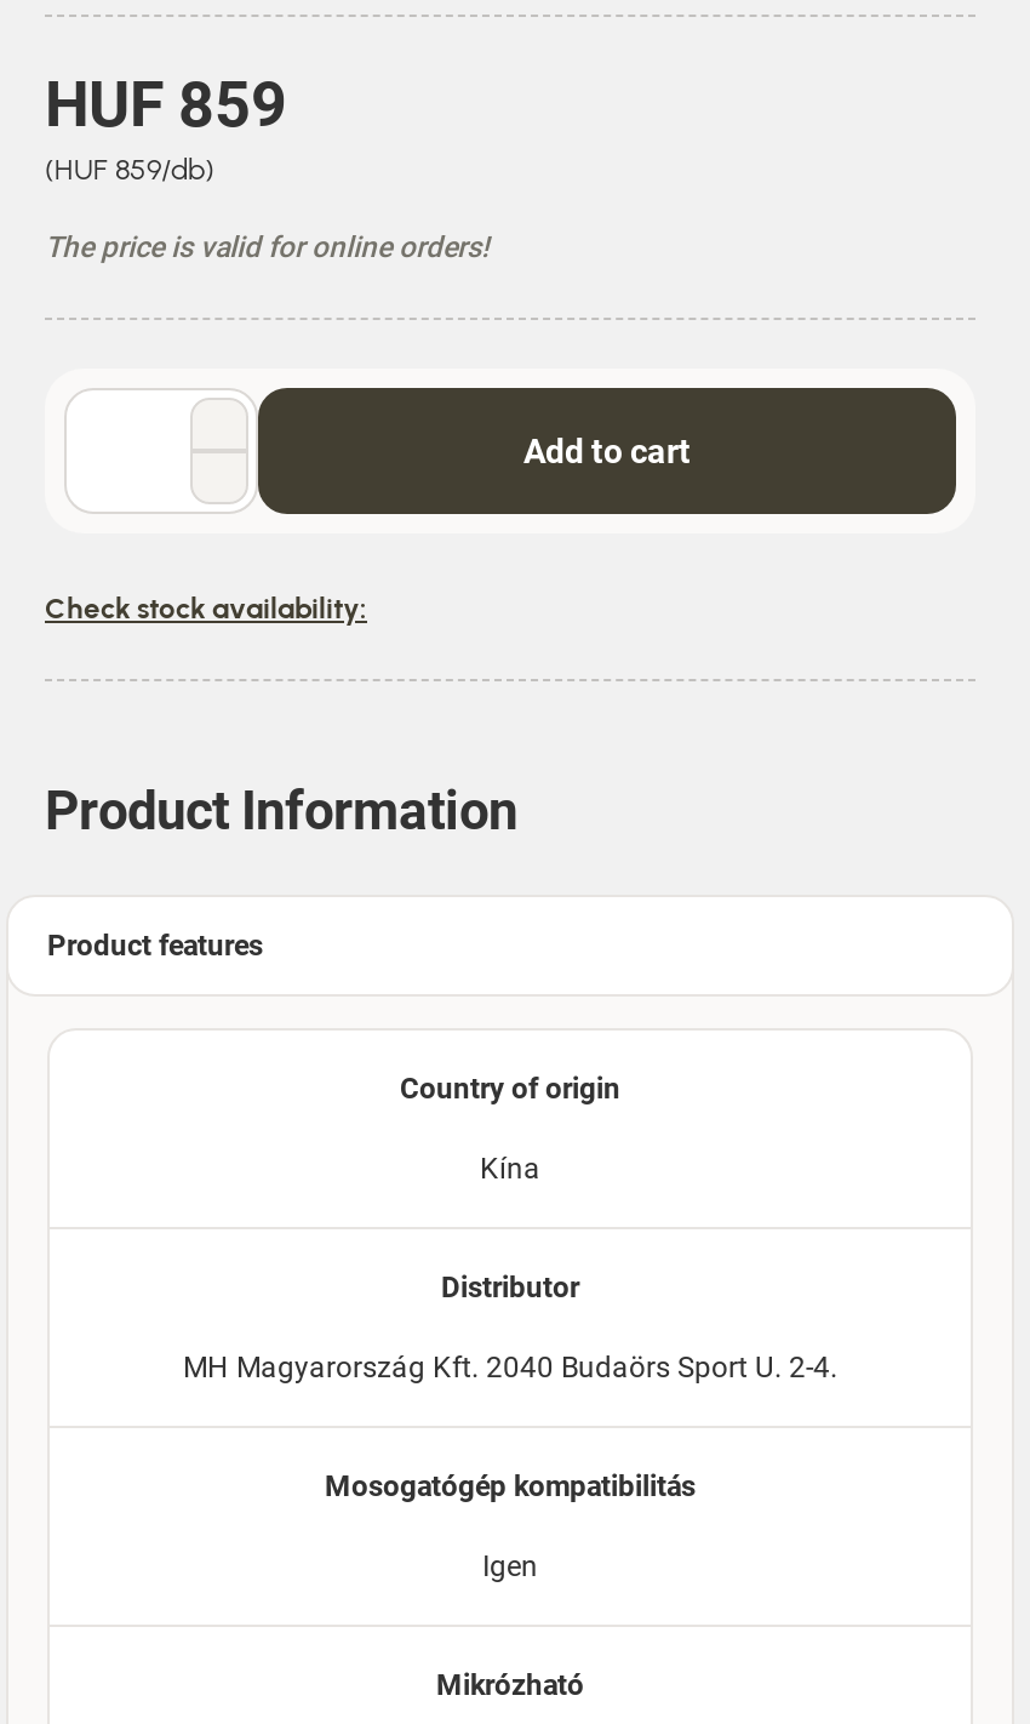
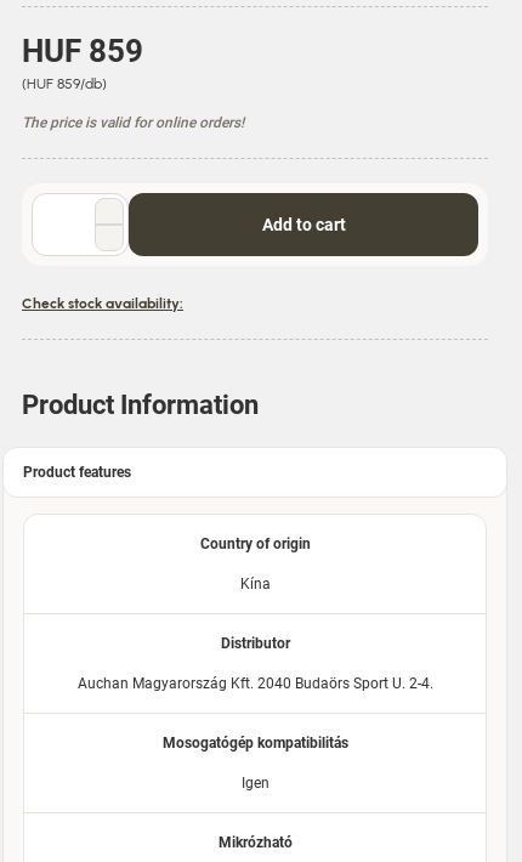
[183,1350,837,1384] MH Magyarország Kft. 2040 Budaörs Sport U. 2-4. -> [77,675,433,692] Auchan Magyarország Kft. 2040 Budaörs Sport U. 2-4.

